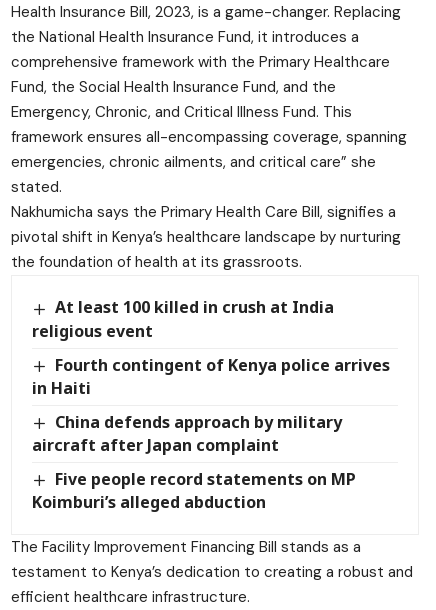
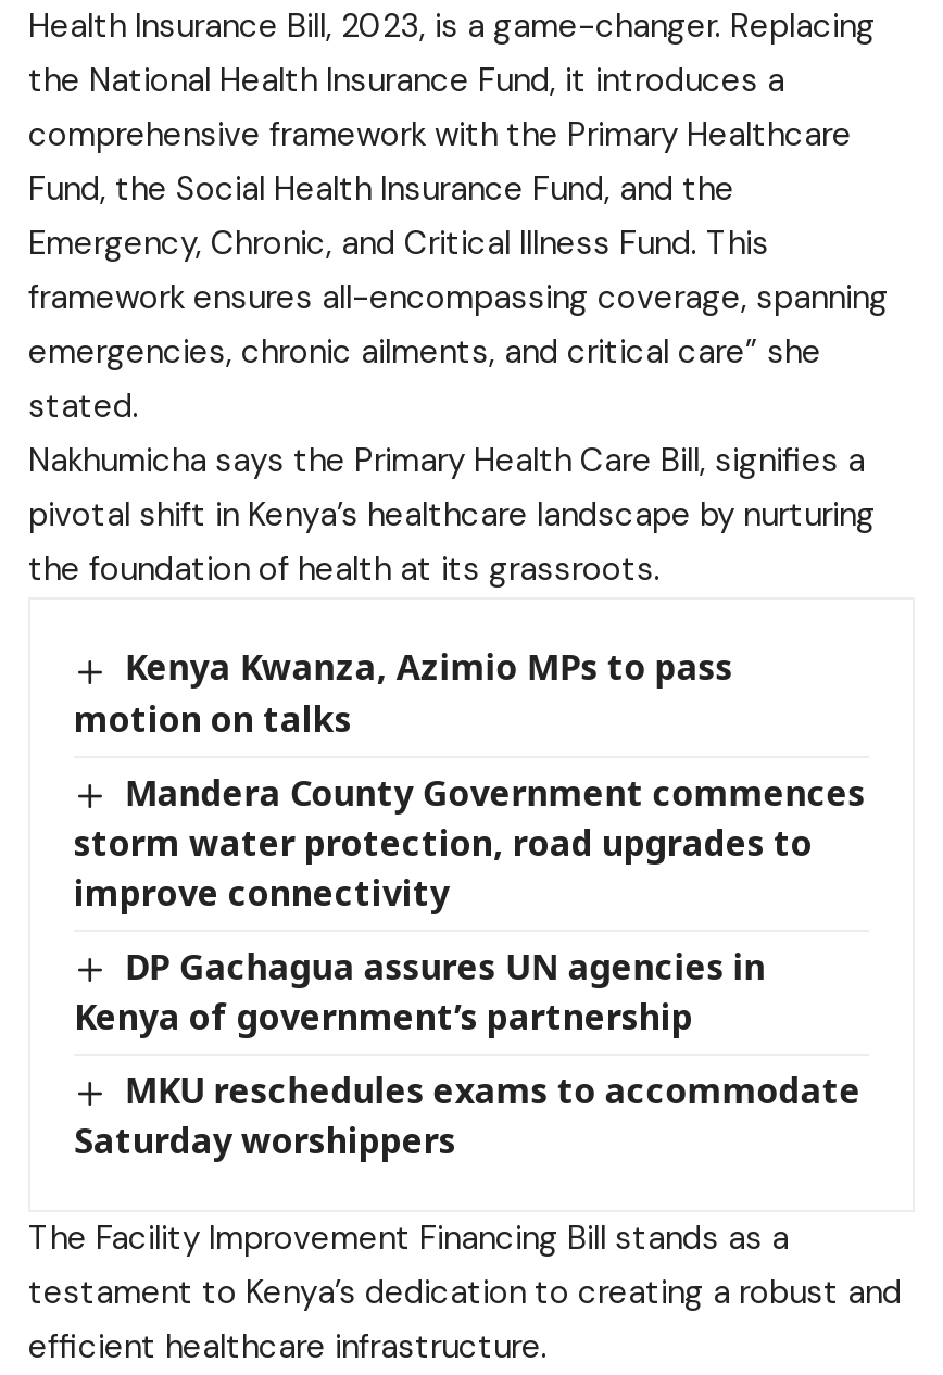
[32,296,334,342] At least 100 killed in crush at India | religious event -> [74,644,733,742] Kenya Kwanza, Azimio MPs to pass | motion on talks
[32,354,390,399] Fourth contingent of Kenya police arrives | in Haiti -> [74,768,866,916] Mandera County Government commences | storm water protection, road upgrades to | improve connectivity
[32,411,342,456] China defends approach by military | aircraft after Japan complaint -> [74,942,766,1040] DP Gachagua assures UN agencies in | Kenya of government’s partnership
[32,468,356,513] Five people record statements on MP | Koimburi’s alleged abduction -> [74,1066,861,1164] MKU reschedules exams to accommodate | Saturday worshippers

